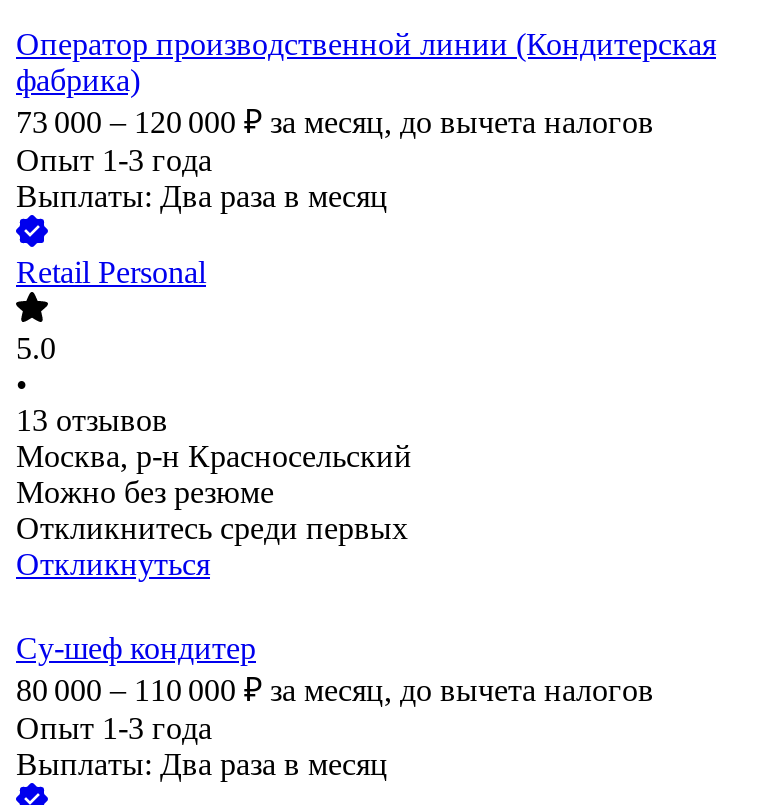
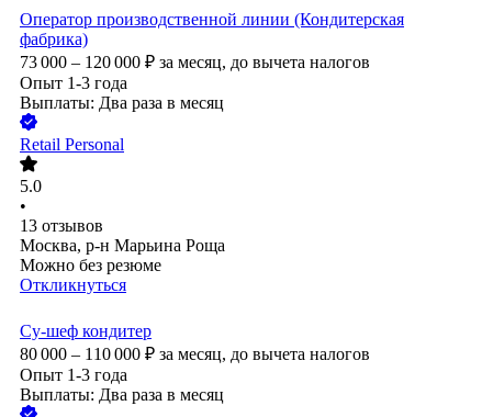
[16,440,412,474] Москва, р-н Красносельский -> [20,236,225,255] Москва, р-н Марьина Роща
[16,512,408,546] Откликнитесь среди первых -> none

